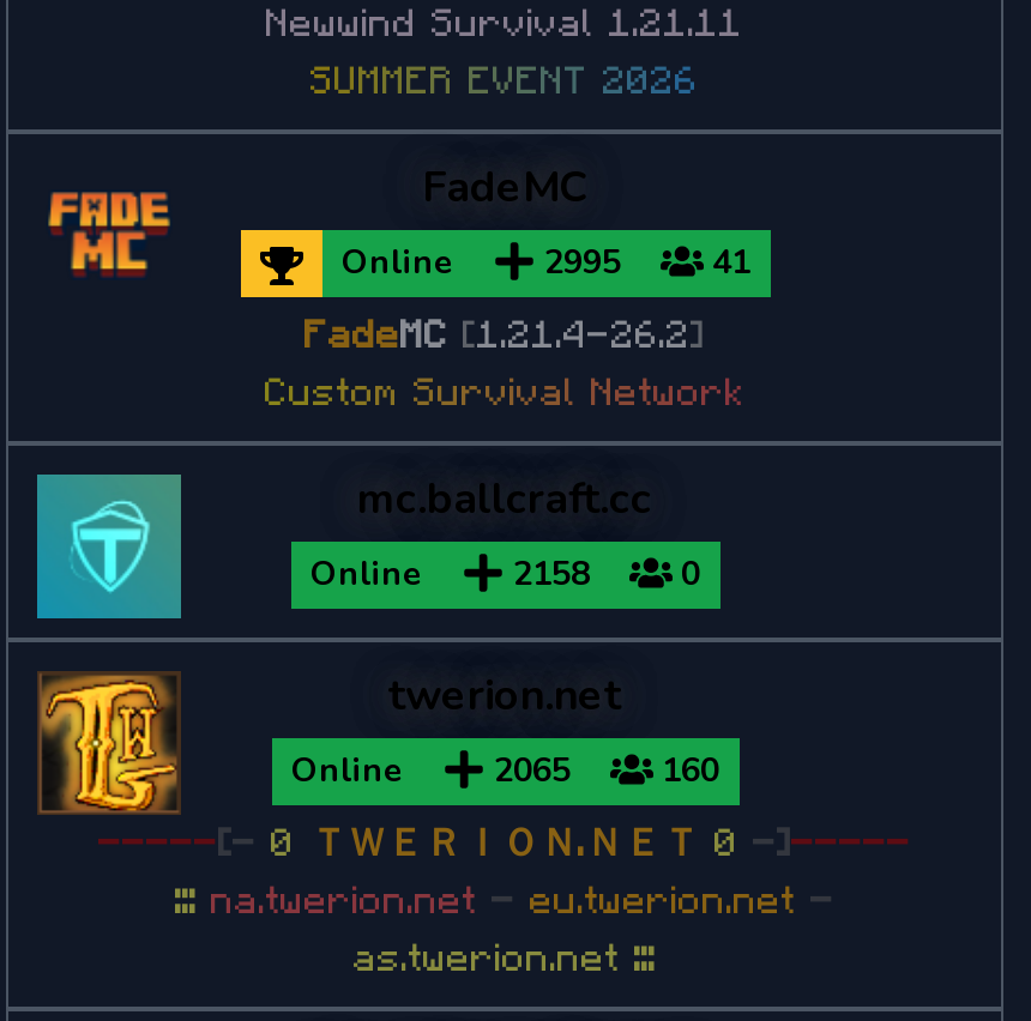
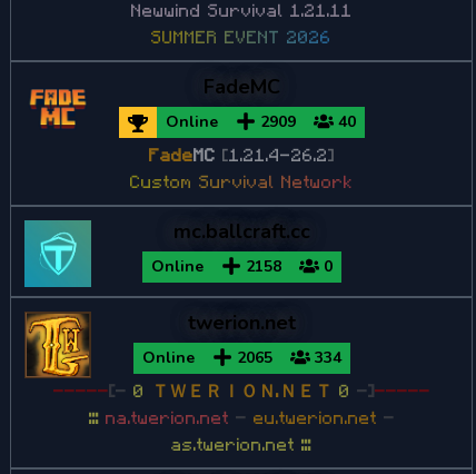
[544,240,621,285] 2995 -> [260,111,295,132] 2909
[712,240,750,285] 41 -> [338,111,355,132] 40
[290,748,719,793] Online 2065 160 -> [142,347,341,368] Online 2065 334

